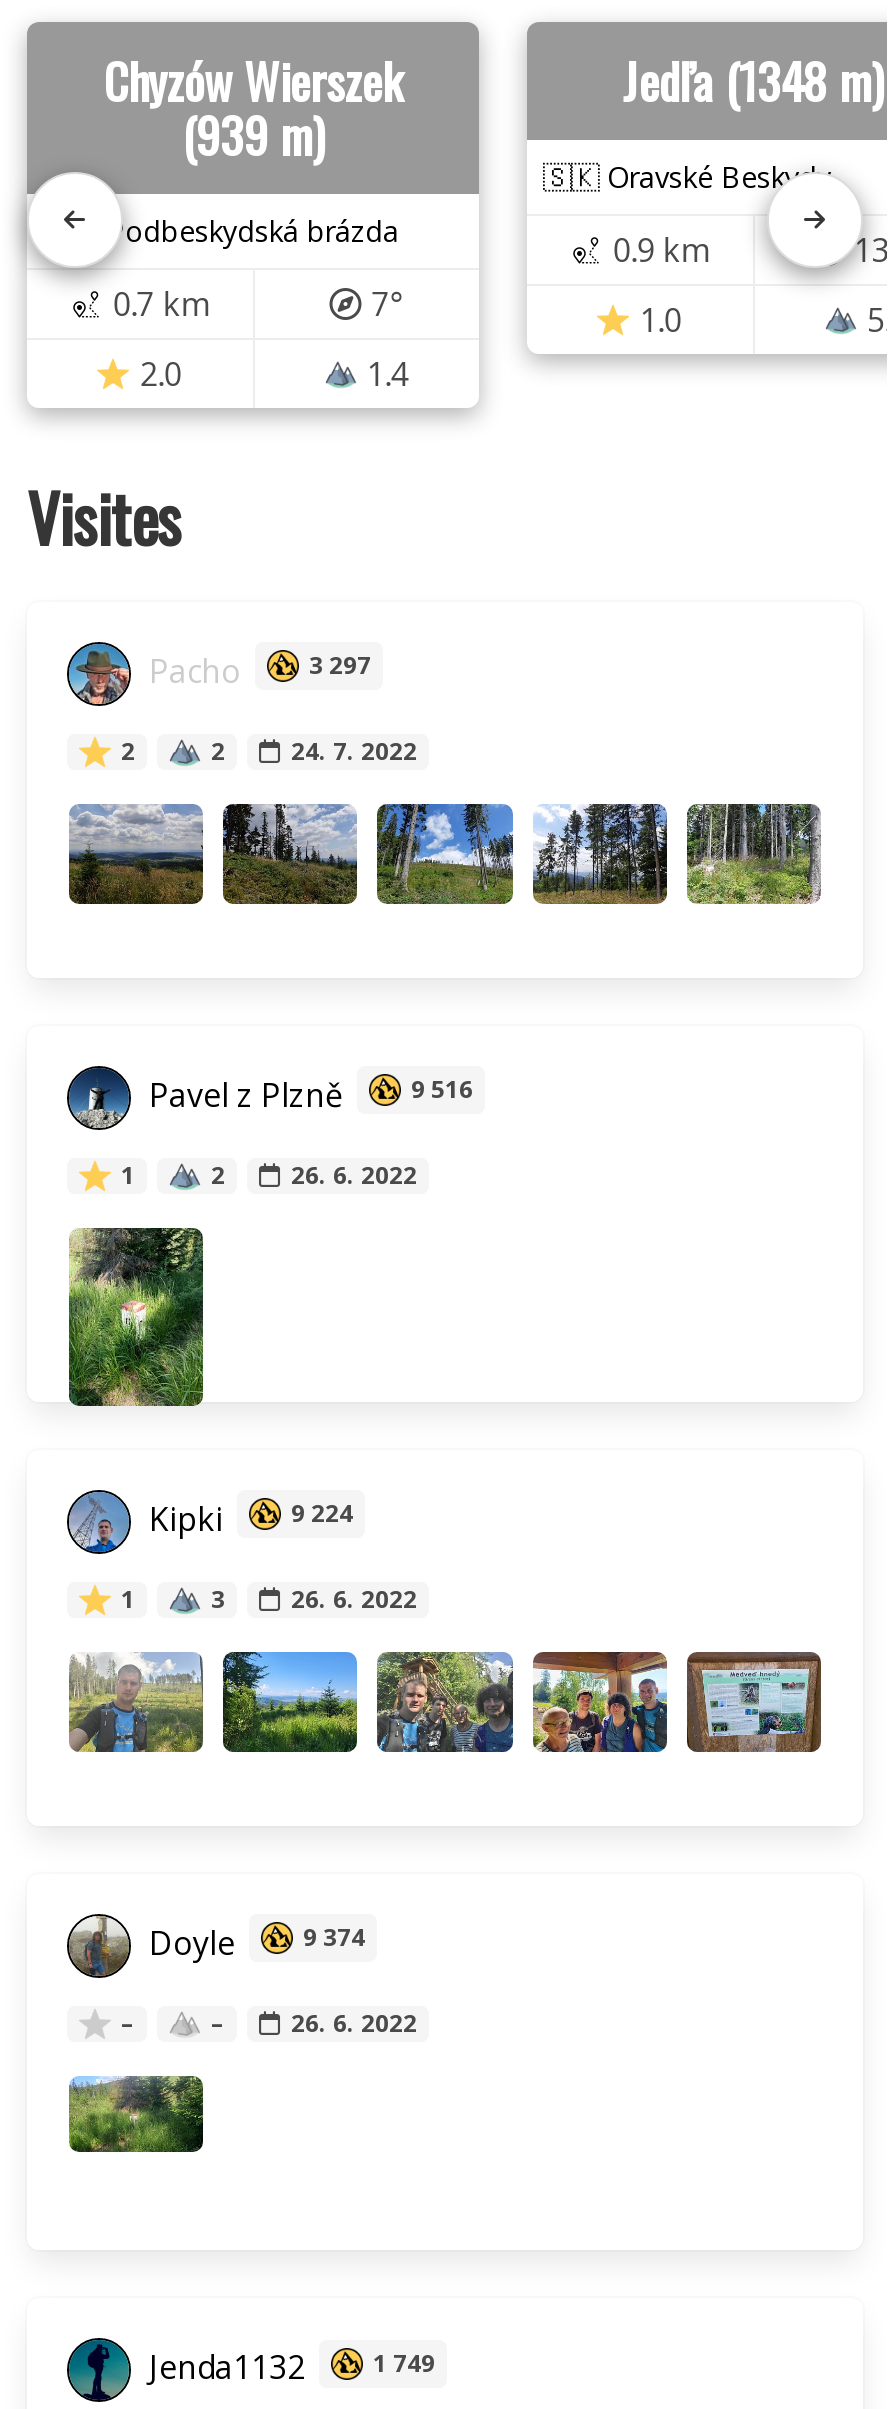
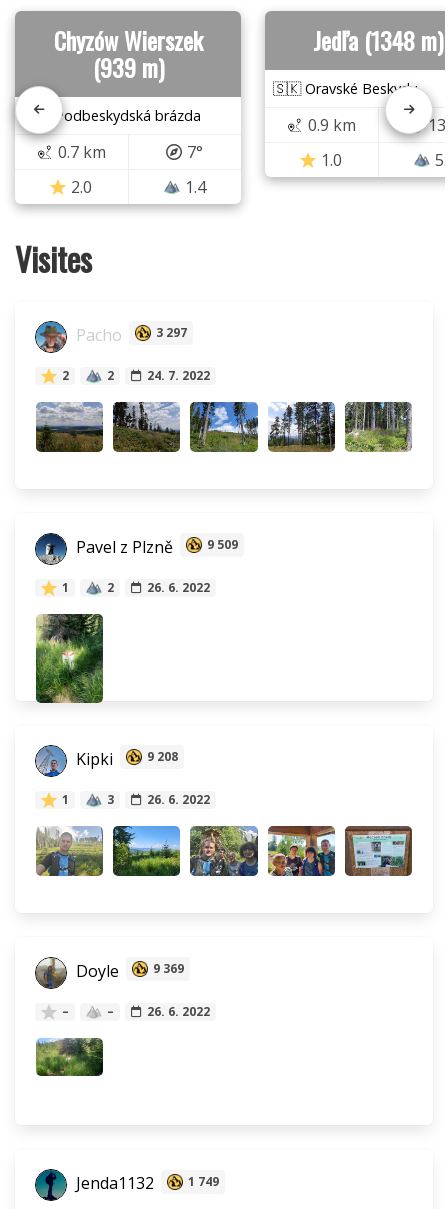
[141,1072,473,1116] Pavel z Plzně 9 516 -> [72,536,238,558] Pavel z Plzně 9 509
[141,1496,353,1540] Kipki 9 224 -> [72,748,178,770] Kipki 9 208
[141,1921,365,1965] Doyle 9 374 -> [72,960,184,982] Doyle 9 369

